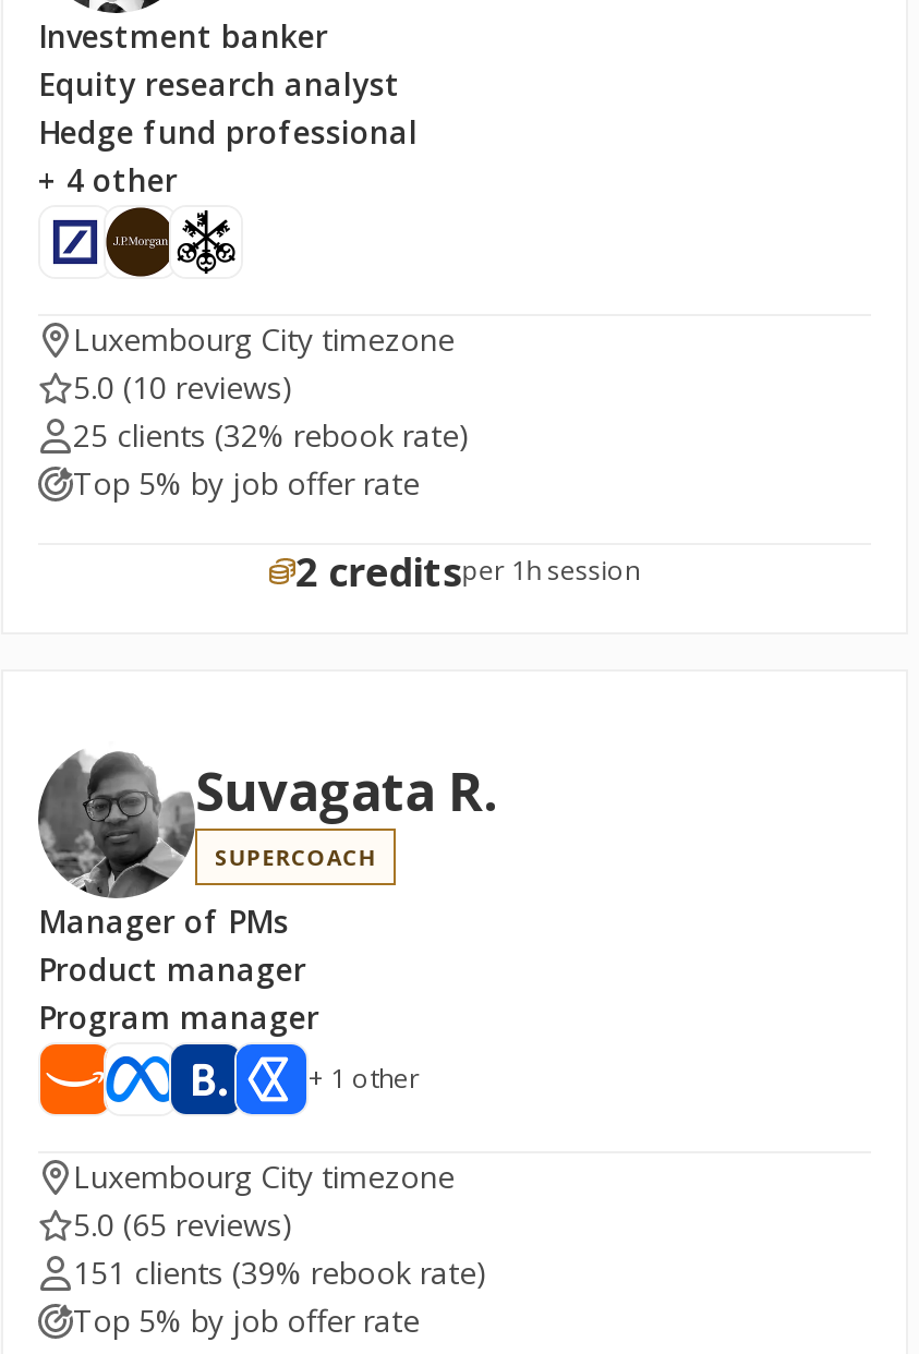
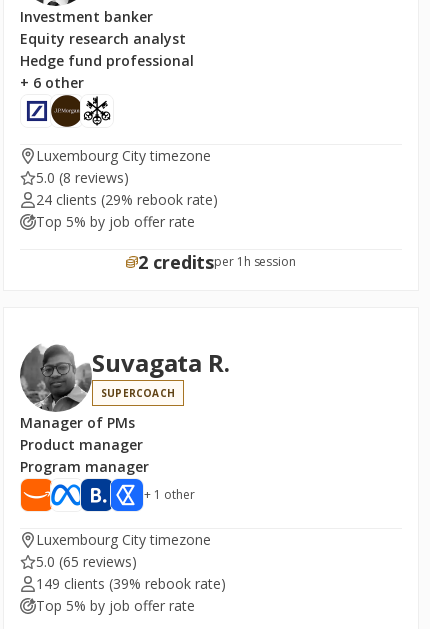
[38,159,178,201] + 4 other -> [20,73,84,92] + 6 other
[73,366,293,408] 5.0 (10 reviews) -> [36,168,129,187] 5.0 (8 reviews)
[73,414,470,456] 25 clients (32% rebook rate) -> [36,190,218,209] 24 clients (29% rebook rate)
[73,1252,487,1293] 151 clients (39% rebook rate) -> [36,574,226,593] 149 clients (39% rebook rate)

